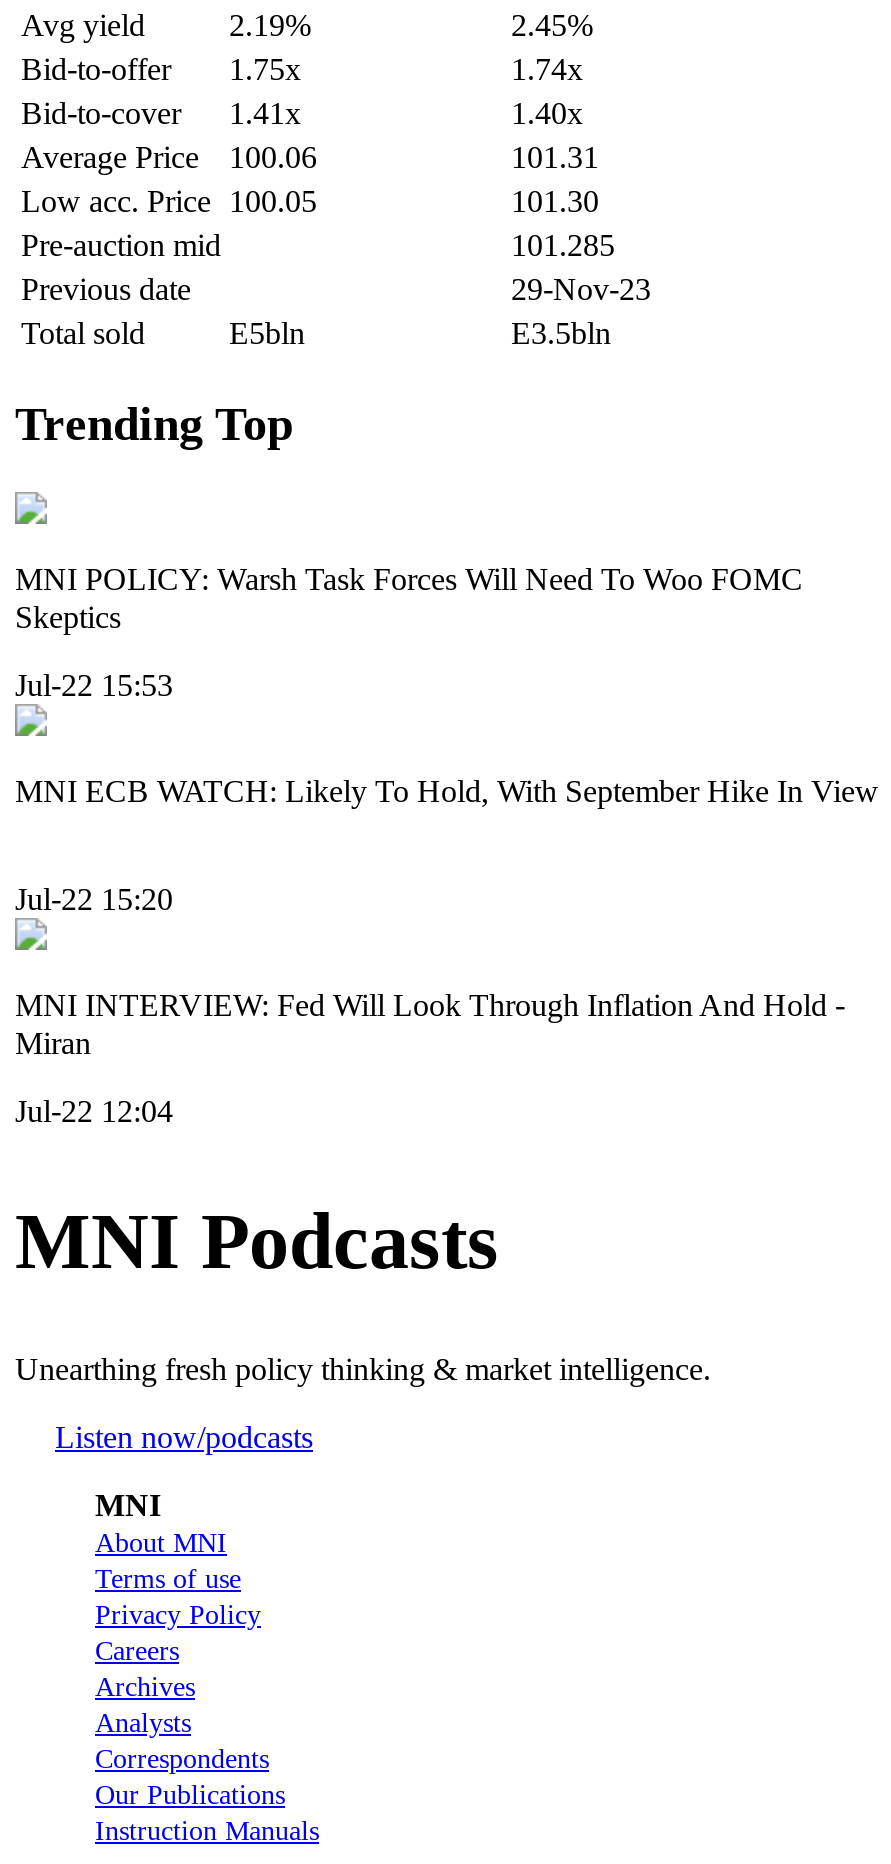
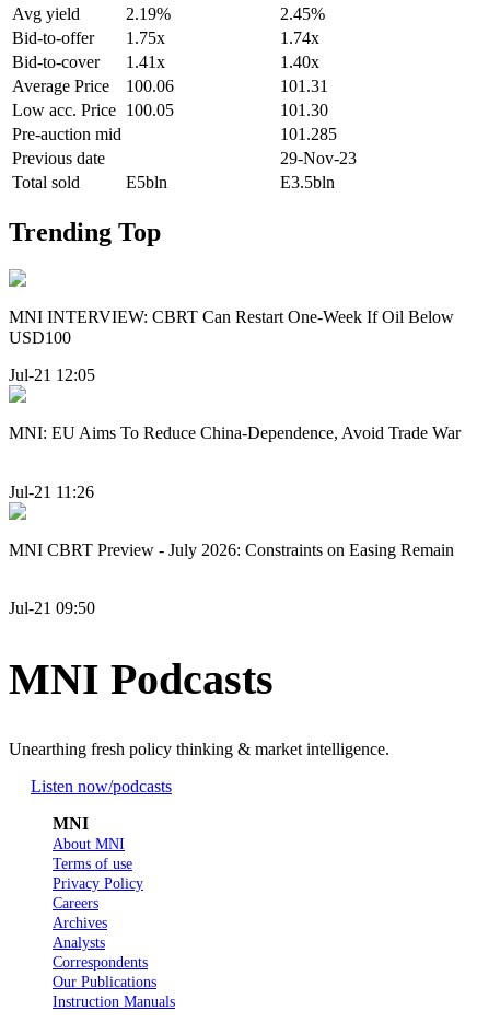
[15,562,803,634] MNI POLICY: Warsh Task Forces Will Need To Woo FOMC | Skeptics -> [9,307,454,347] MNI INTERVIEW: CBRT Can Restart One-Week If Oil Below | USD100
[15,668,173,702] Jul-22 15:53 -> [9,366,95,384] Jul-21 12:05
[15,774,879,808] MNI ECB WATCH: Likely To Hold, With September Hike In View -> [9,424,461,442] MNI: EU Aims To Reduce China-Dependence, Avoid Trade War
[15,881,173,915] Jul-22 15:20 -> [9,482,94,501] Jul-21 11:26
[15,987,845,1059] MNI INTERVIEW: Fed Will Look Through Inflation And Hold - | Miran -> [9,540,454,559] MNI CBRT Preview - July 2026: Constraints on Easing Remain
[15,1094,173,1128] Jul-22 12:04 -> [9,599,95,617] Jul-21 09:50

